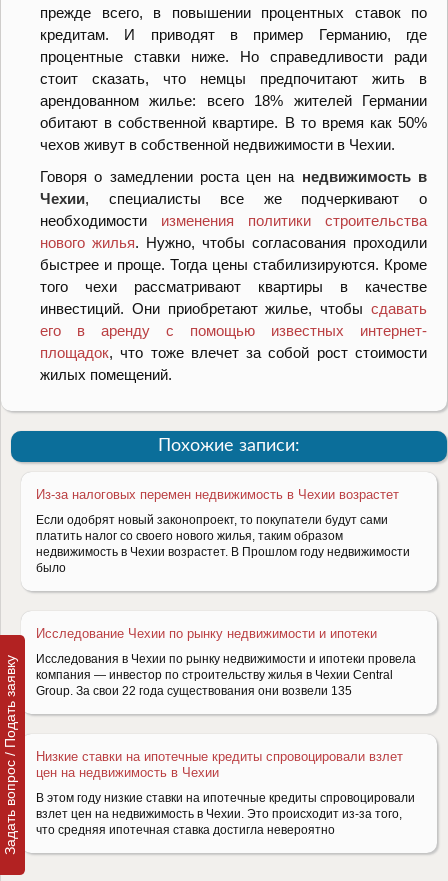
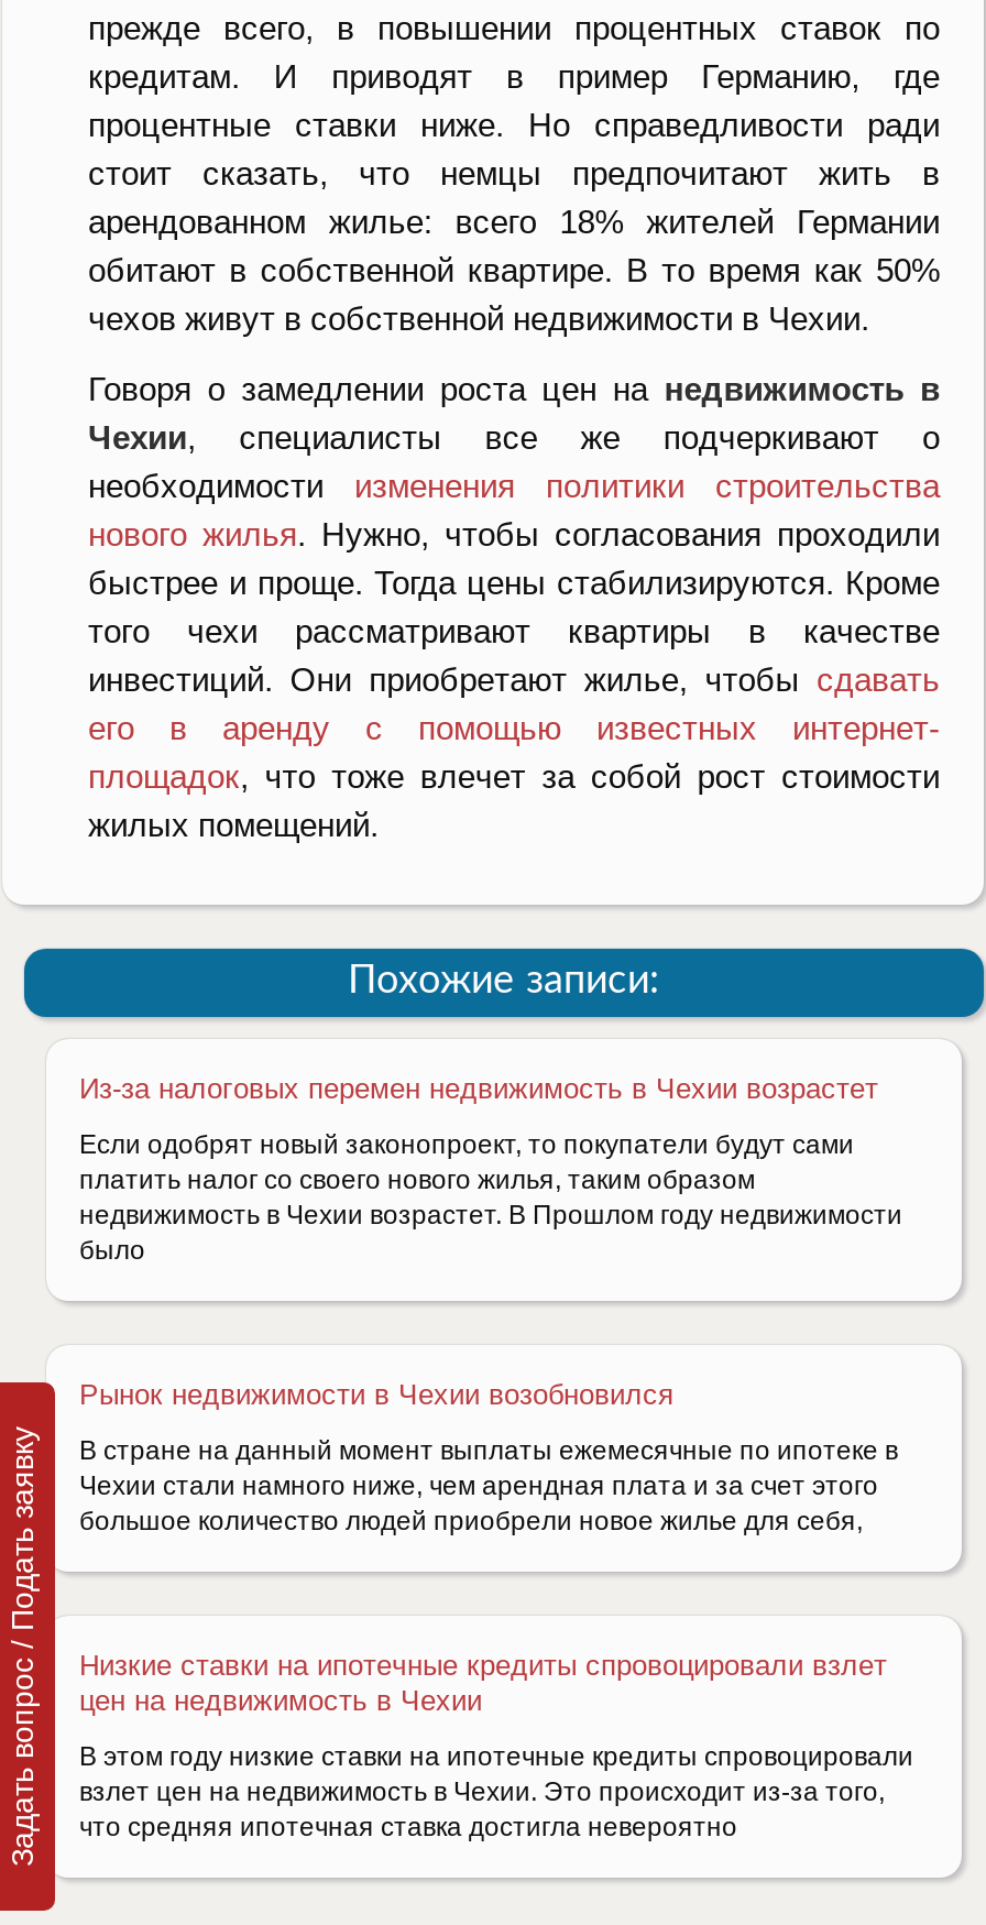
[36,625,377,640] Исследование Чехии по рынку недвижимости и ипотеки -> [79,1377,673,1410] Рынок недвижимости в Чехии возобновился
[36,651,416,697] Исследования в Чехии по рынку недвижимости и ипотеки провела | компания — инвестор по строительству жилья в Чехии Central | Group. За свои 22 года существования они возвели 135 -> [79,1434,898,1535] В стране на данный момент выплаты ежемесячные по ипотеке в | Чехии стали намного ниже, чем арендная плата и за счет этого | большое количество людей приобрели новое жилье для себя,

